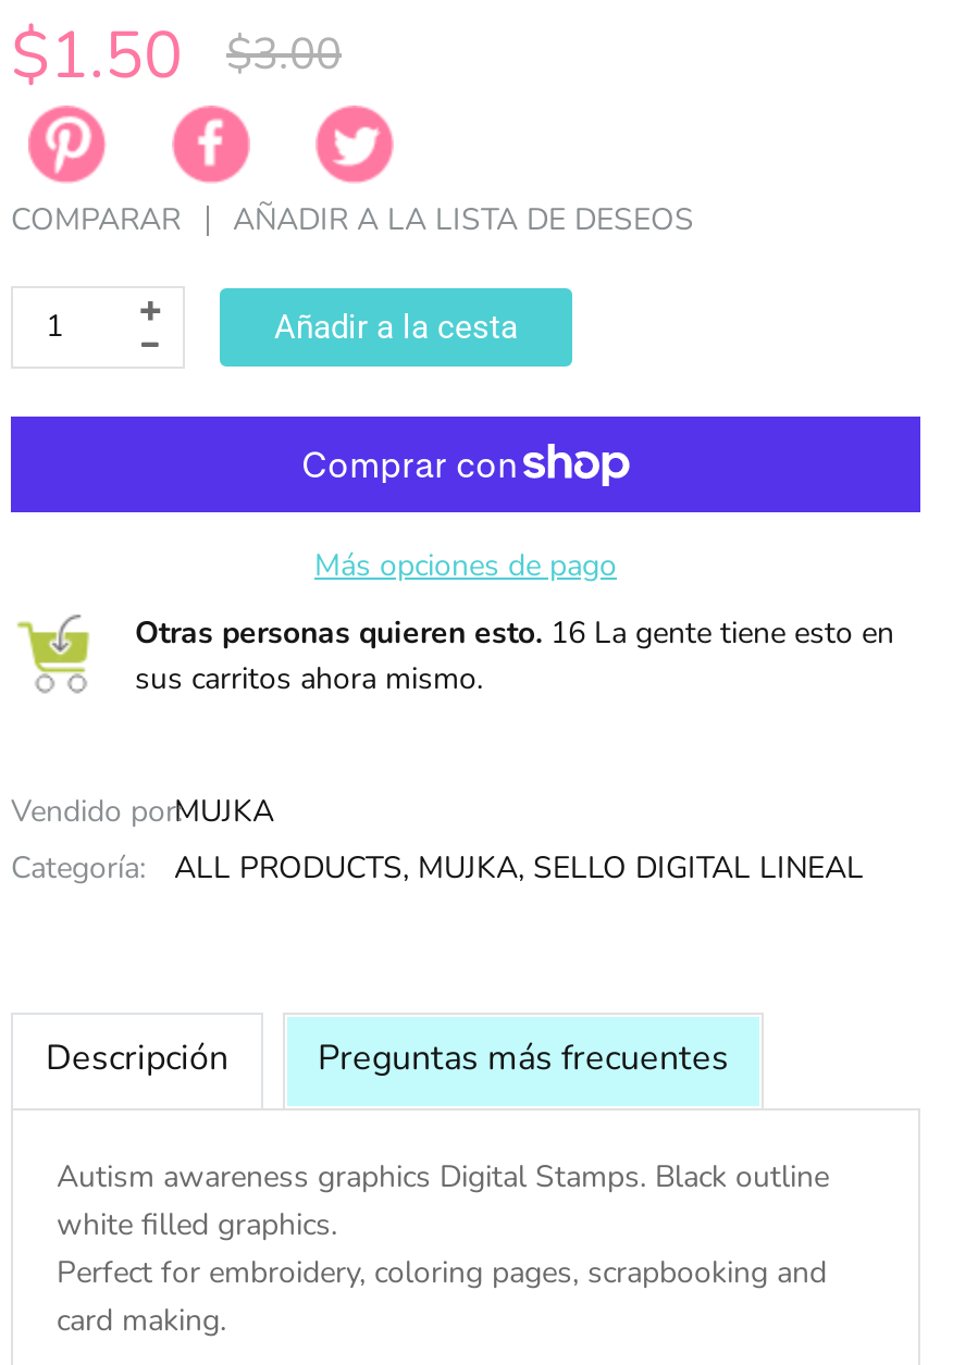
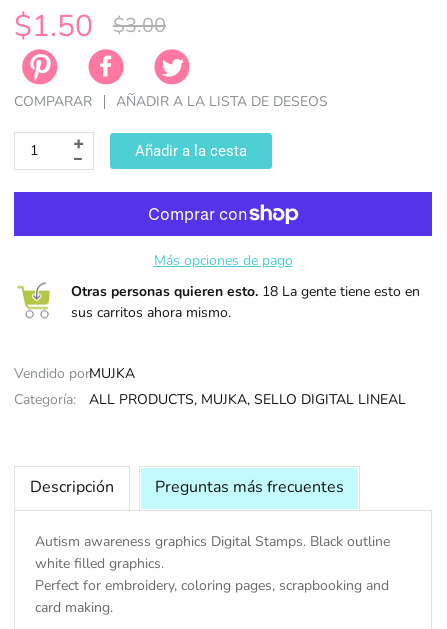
[135,611,894,653] Otras personas quieren esto. 16 La gente tiene esto en -> [71,282,420,301] Otras personas quieren esto. 18 La gente tiene esto en

